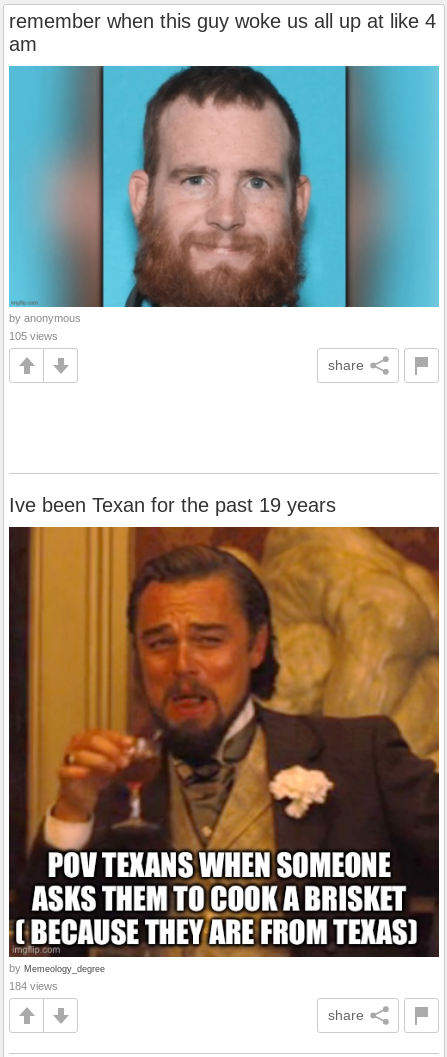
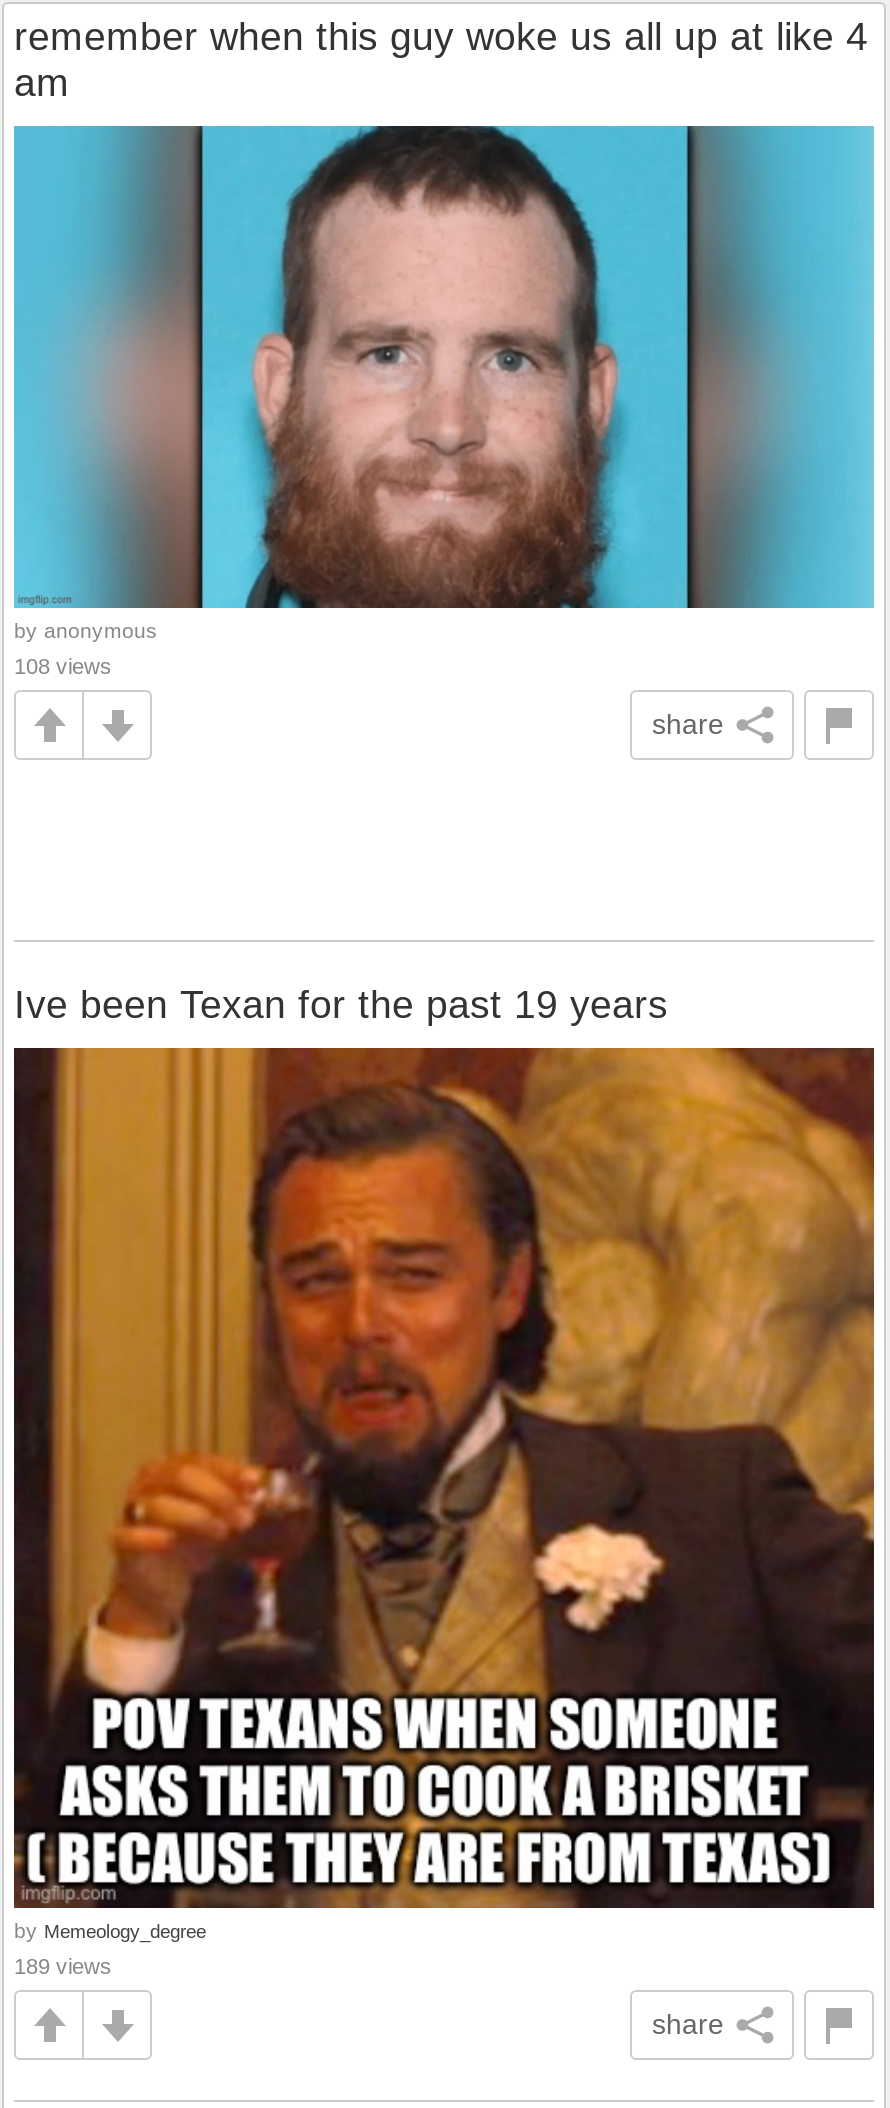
[9,330,58,342] 105 views -> [14,655,112,679] 108 views
[9,980,58,992] 184 views -> [14,1955,112,1979] 189 views

